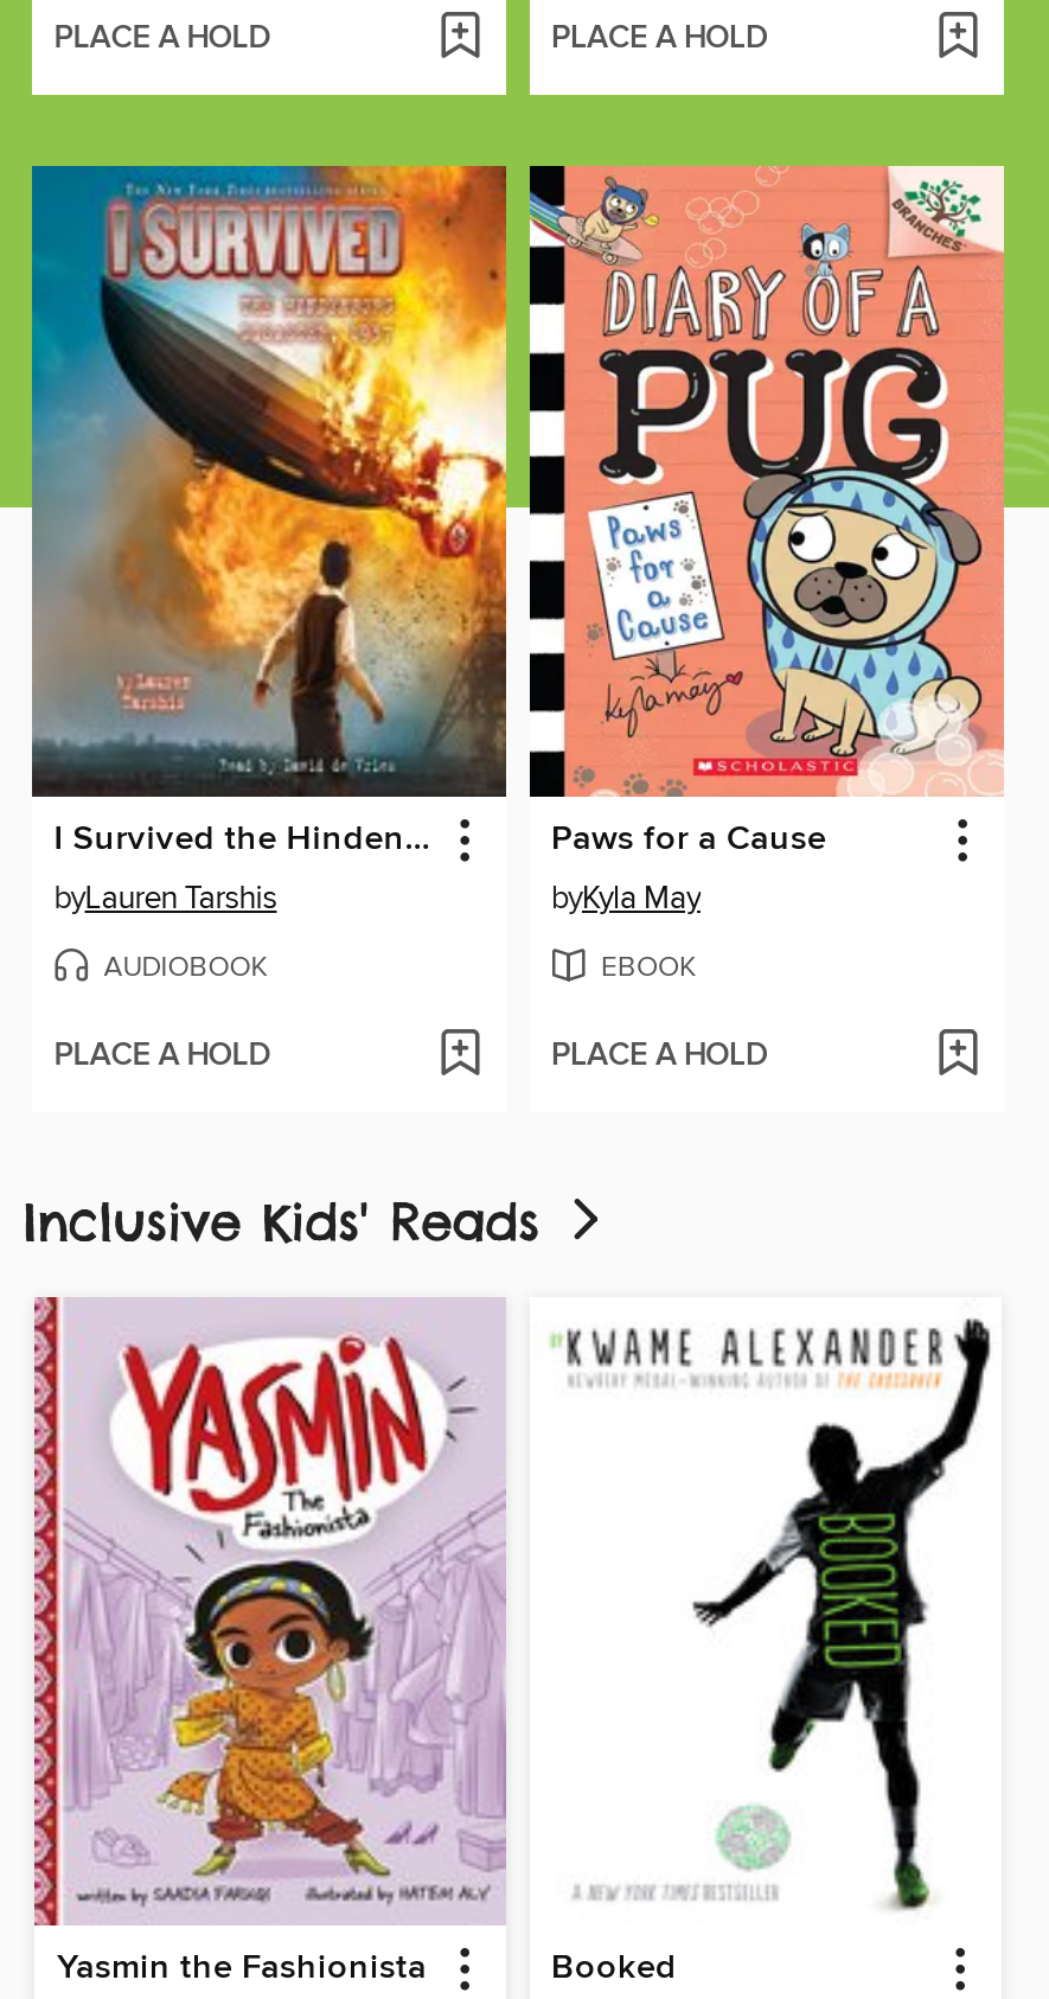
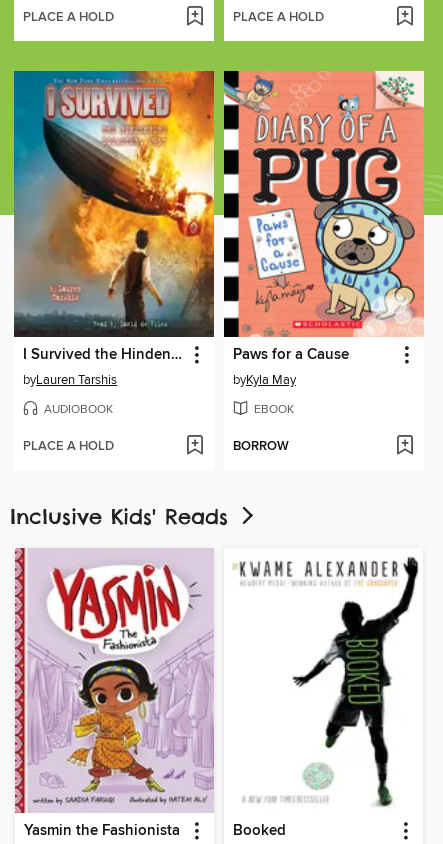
[551,1036,767,1077] PLACE A HOLD -> [233,438,289,455] BORROW

